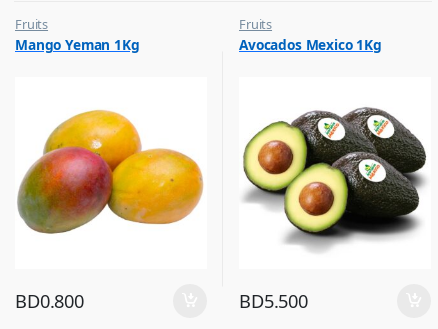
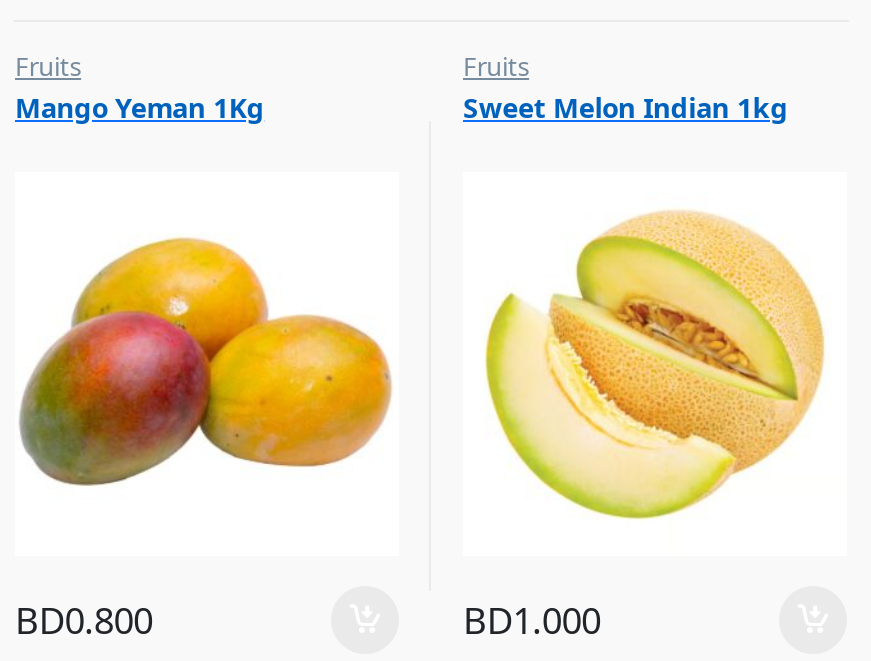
[239,35,382,54] Avocados Mexico 1Kg -> [463,87,788,125] Sweet Melon Indian 1kg
[239,97,427,313] [image] | BD5.500 -> [463,210,837,643] [image] | BD1.000

